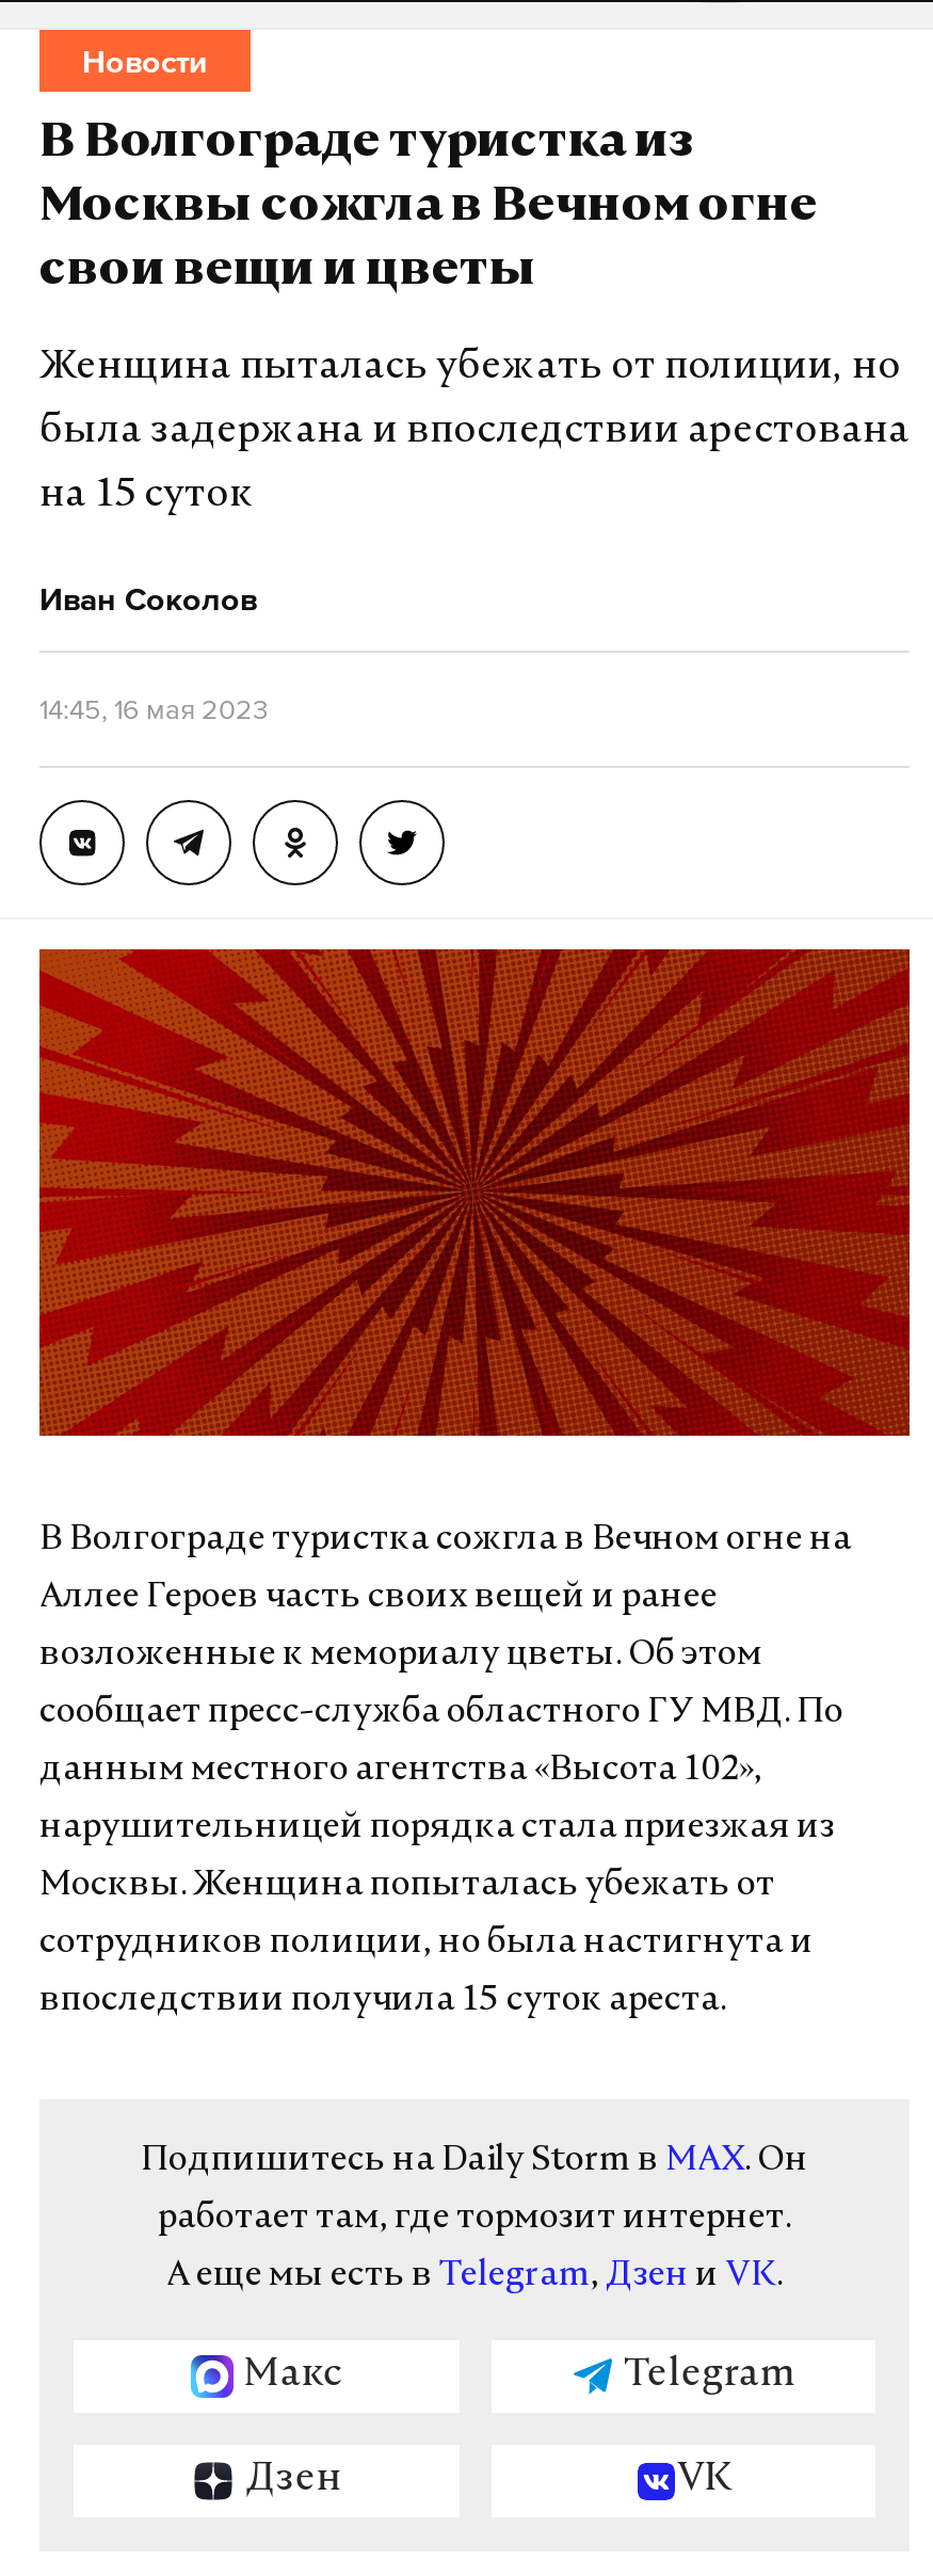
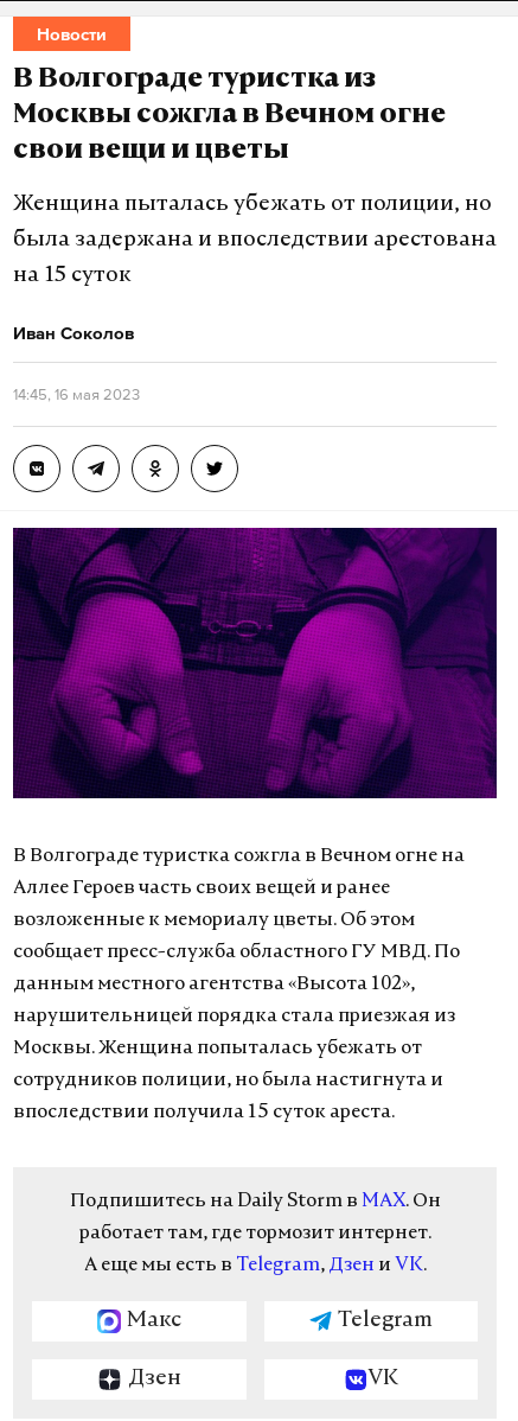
[37,947,912,1438] [image] -> [12,527,498,799] [image]

